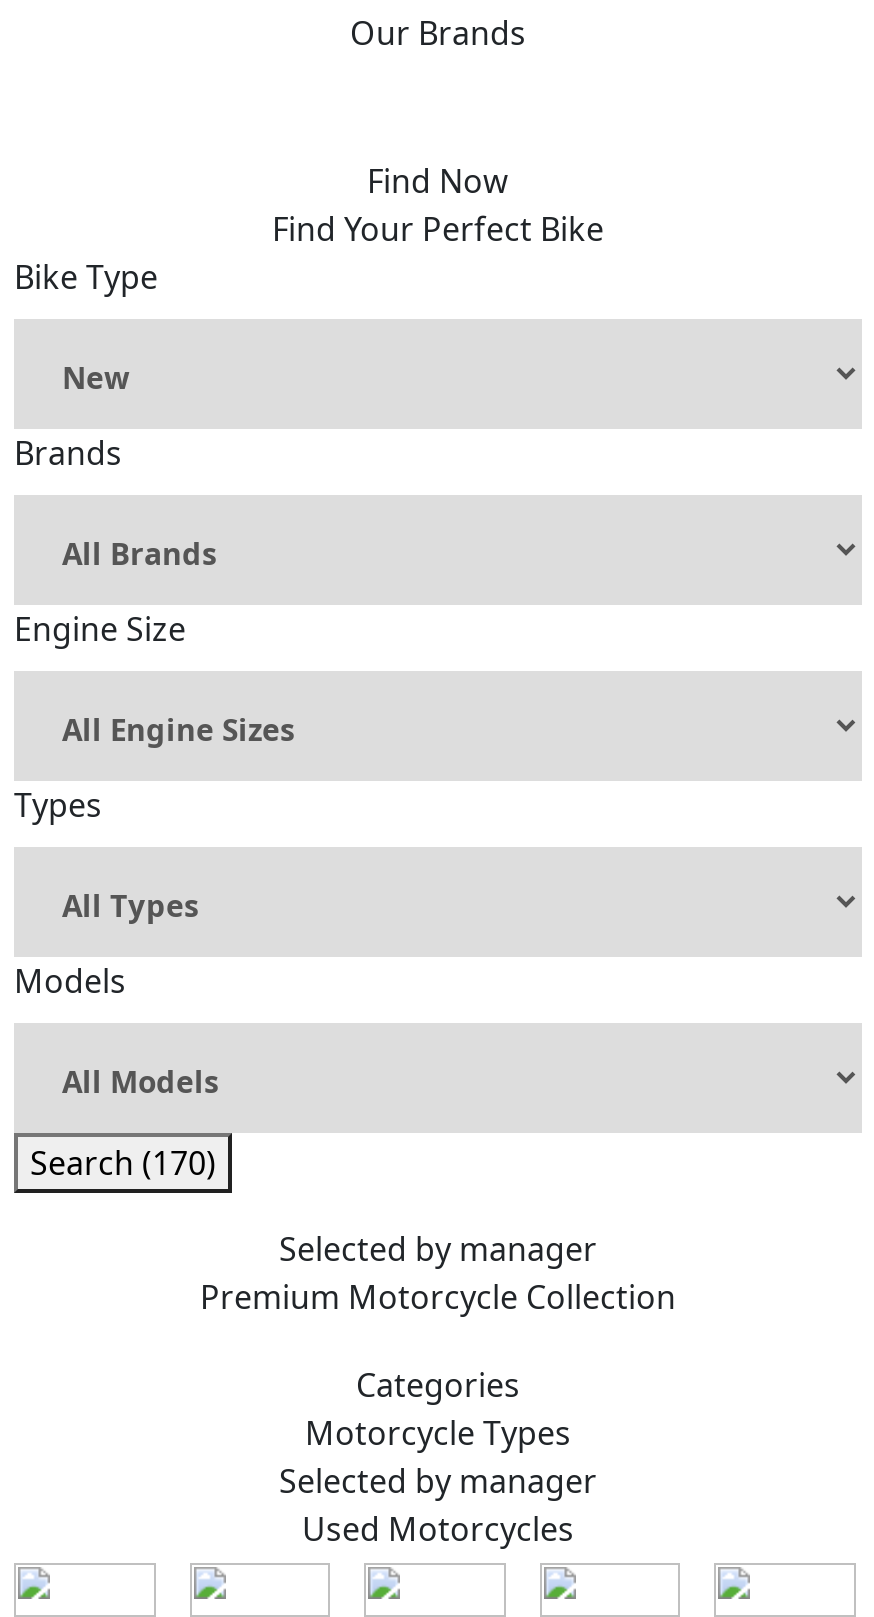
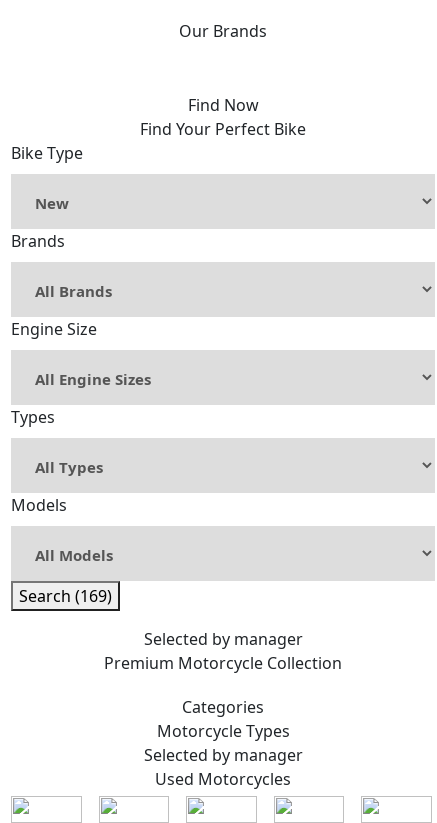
[30,1141,216,1185] Search (170) -> [19,585,112,607] Search (169)

